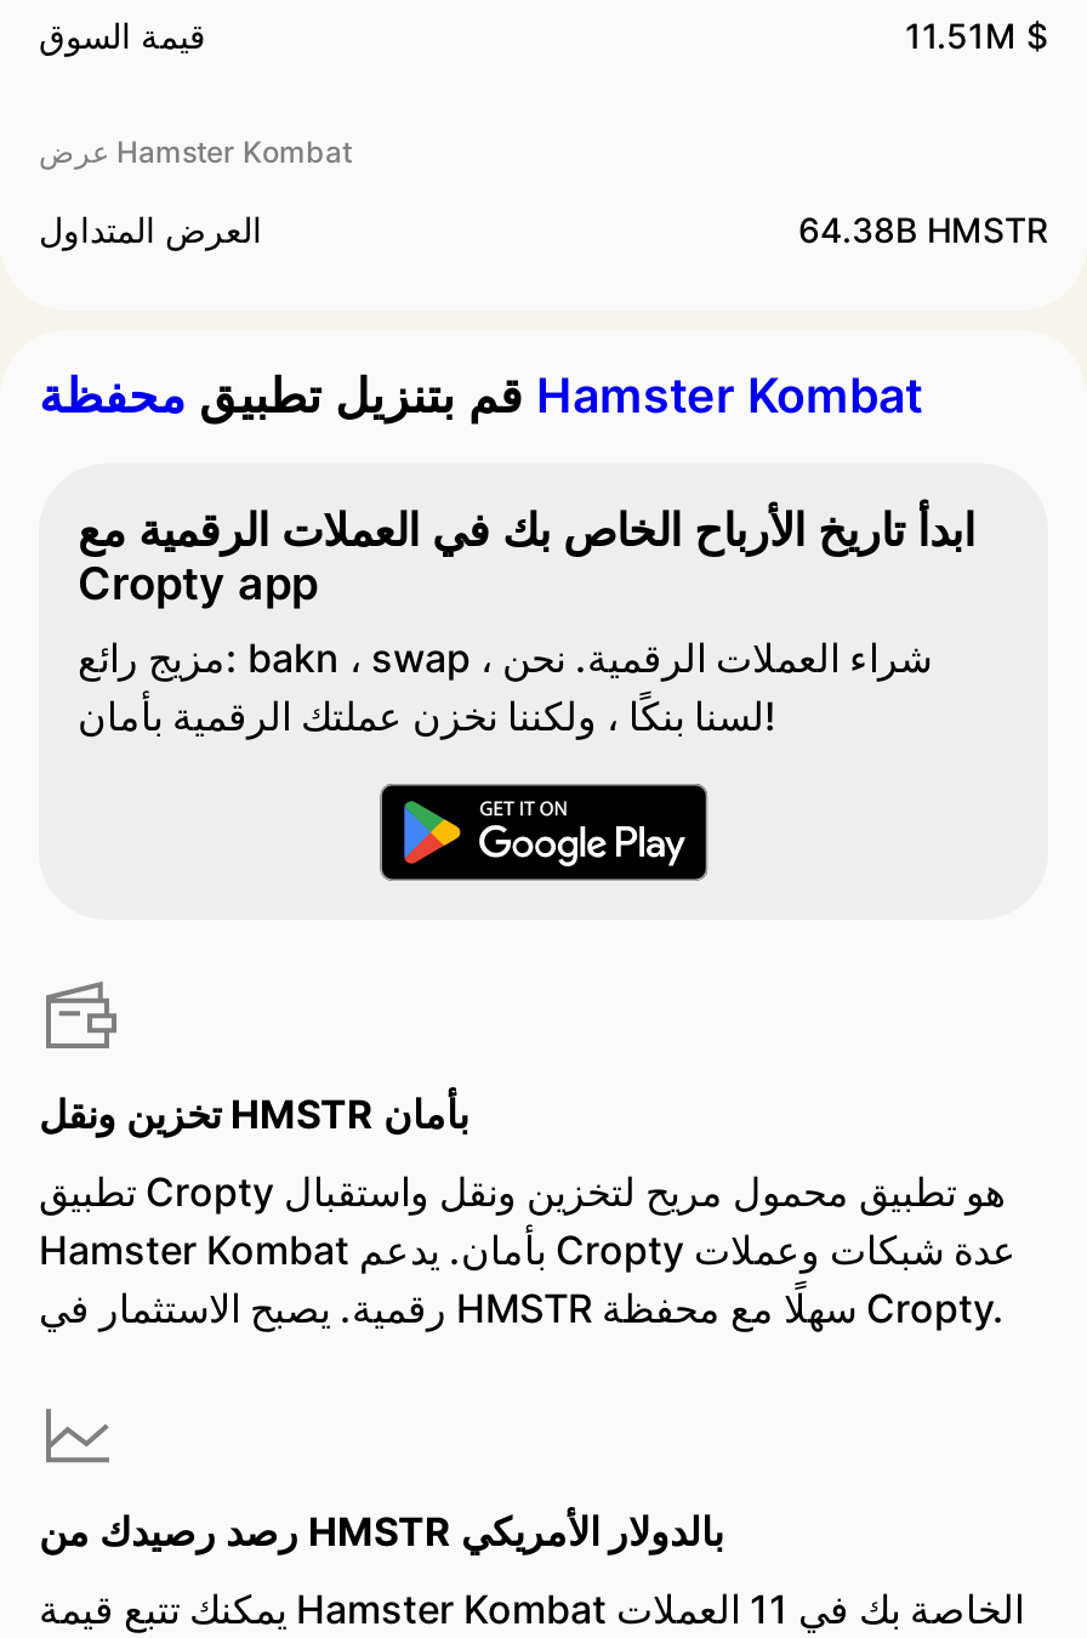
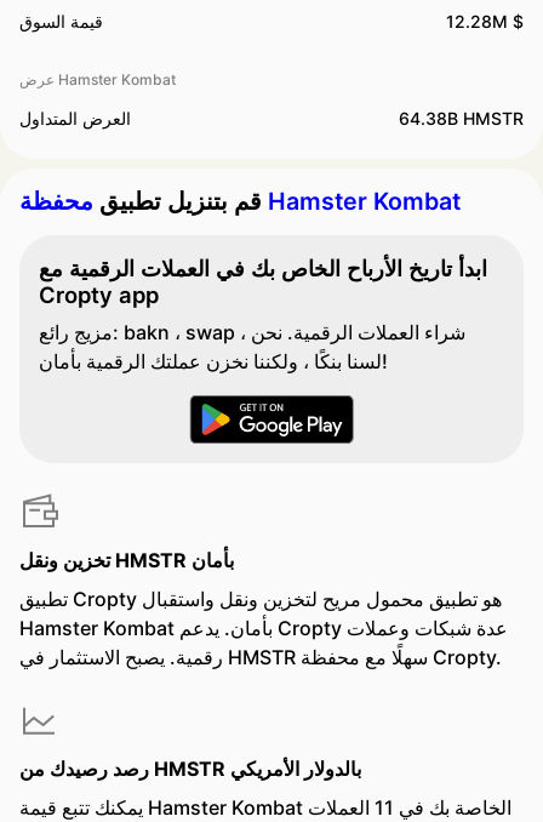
[905,15,1048,56] 11.51M $ -> [446,11,524,32] 12.28M $

